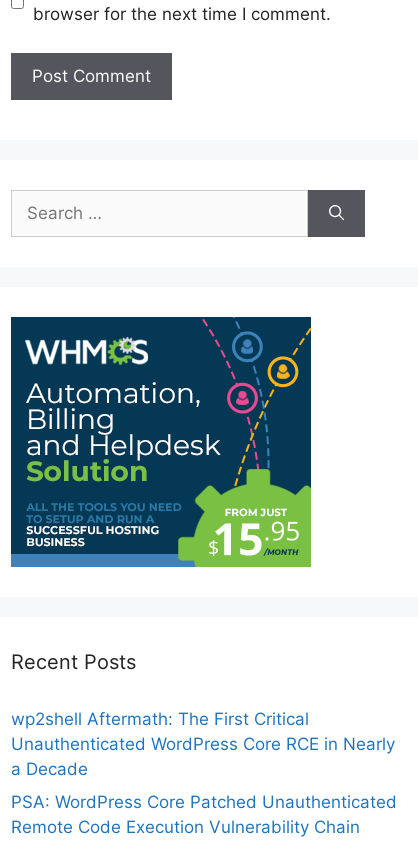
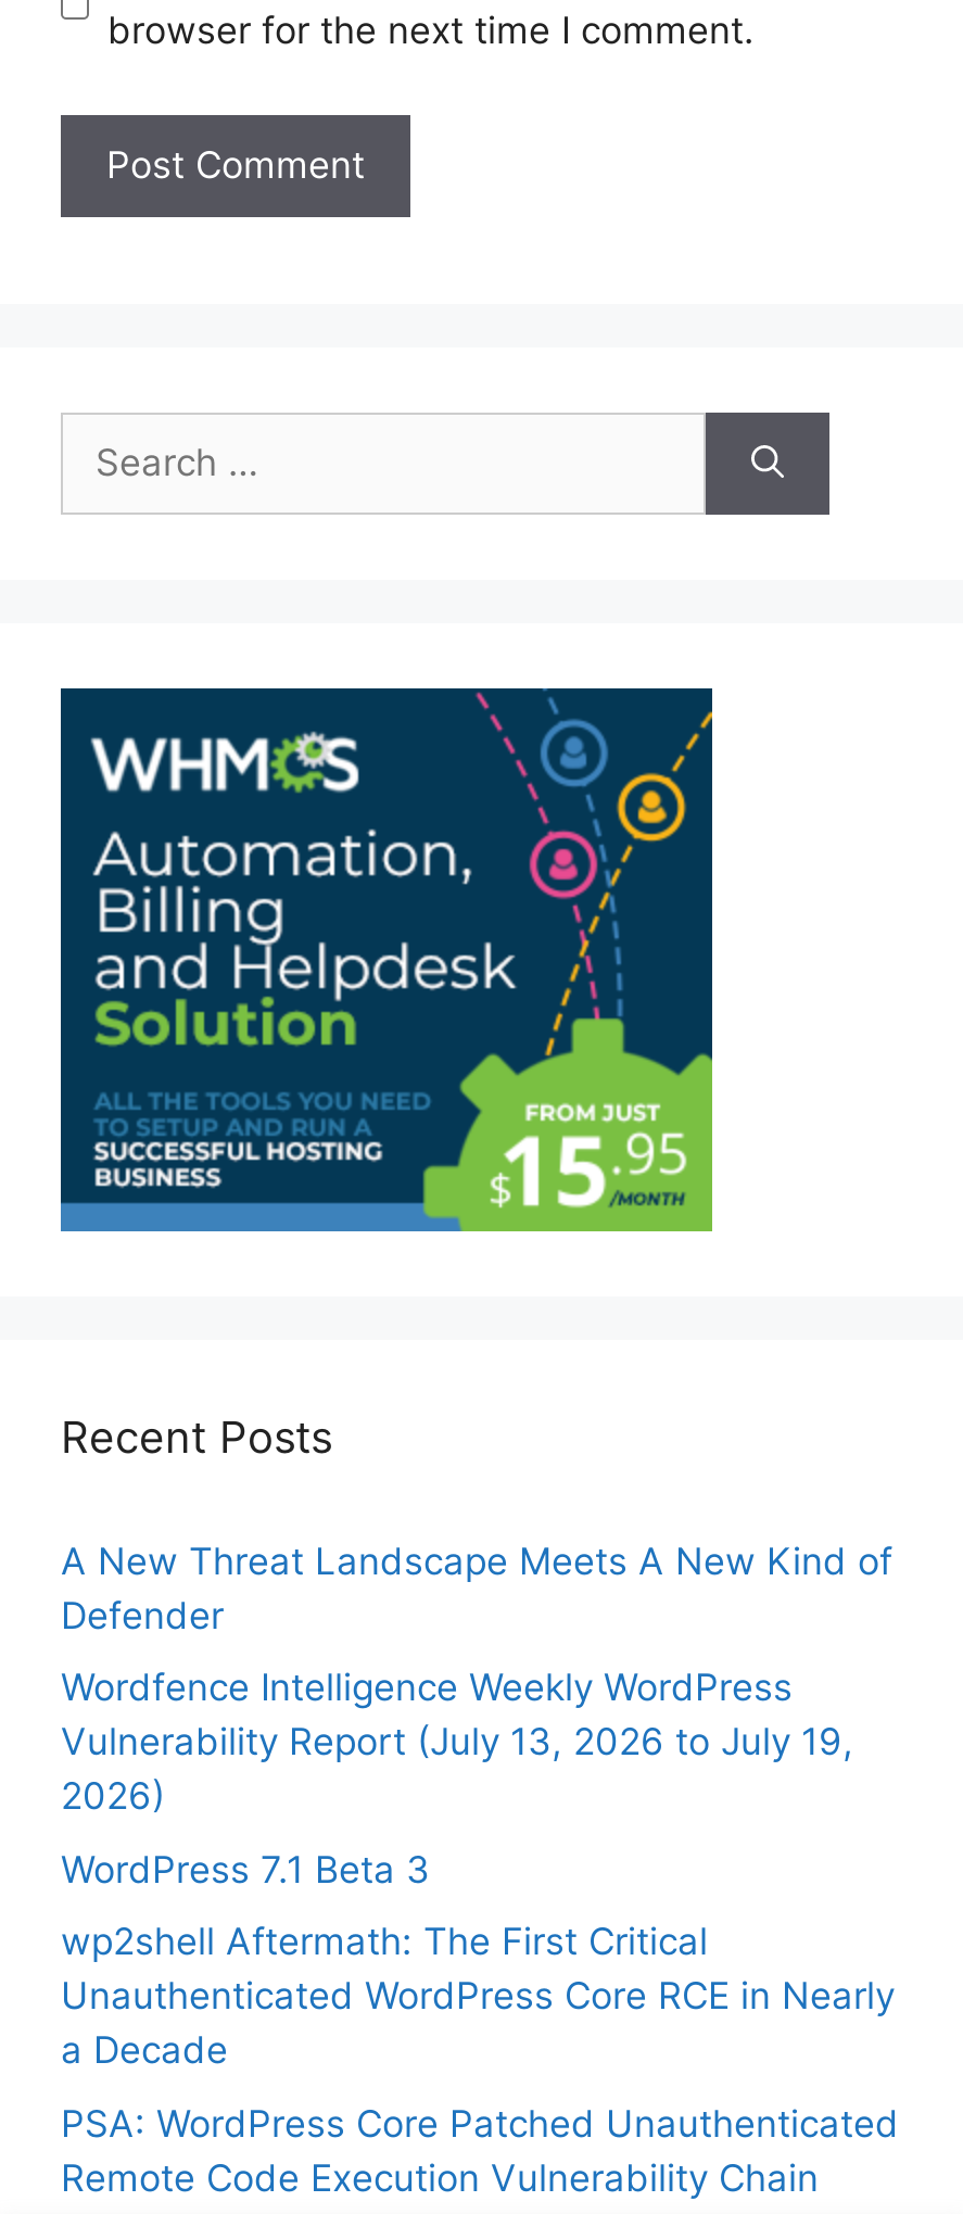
none -> [61,1539,892,1890] A New Threat Landscape Meets A New Kind of | Defender | Wordfence Intelligence Weekly WordPress | Vulnerability Report (July 13, 2026 to July 19, | 2026) | WordPress 7.1 Beta 3

